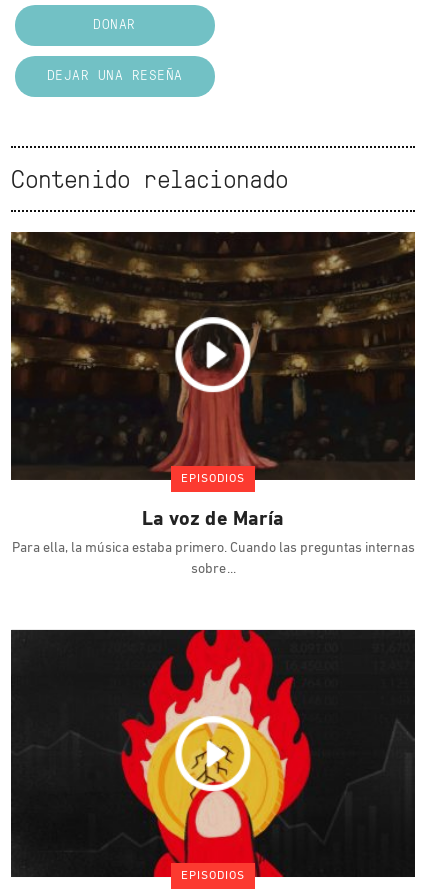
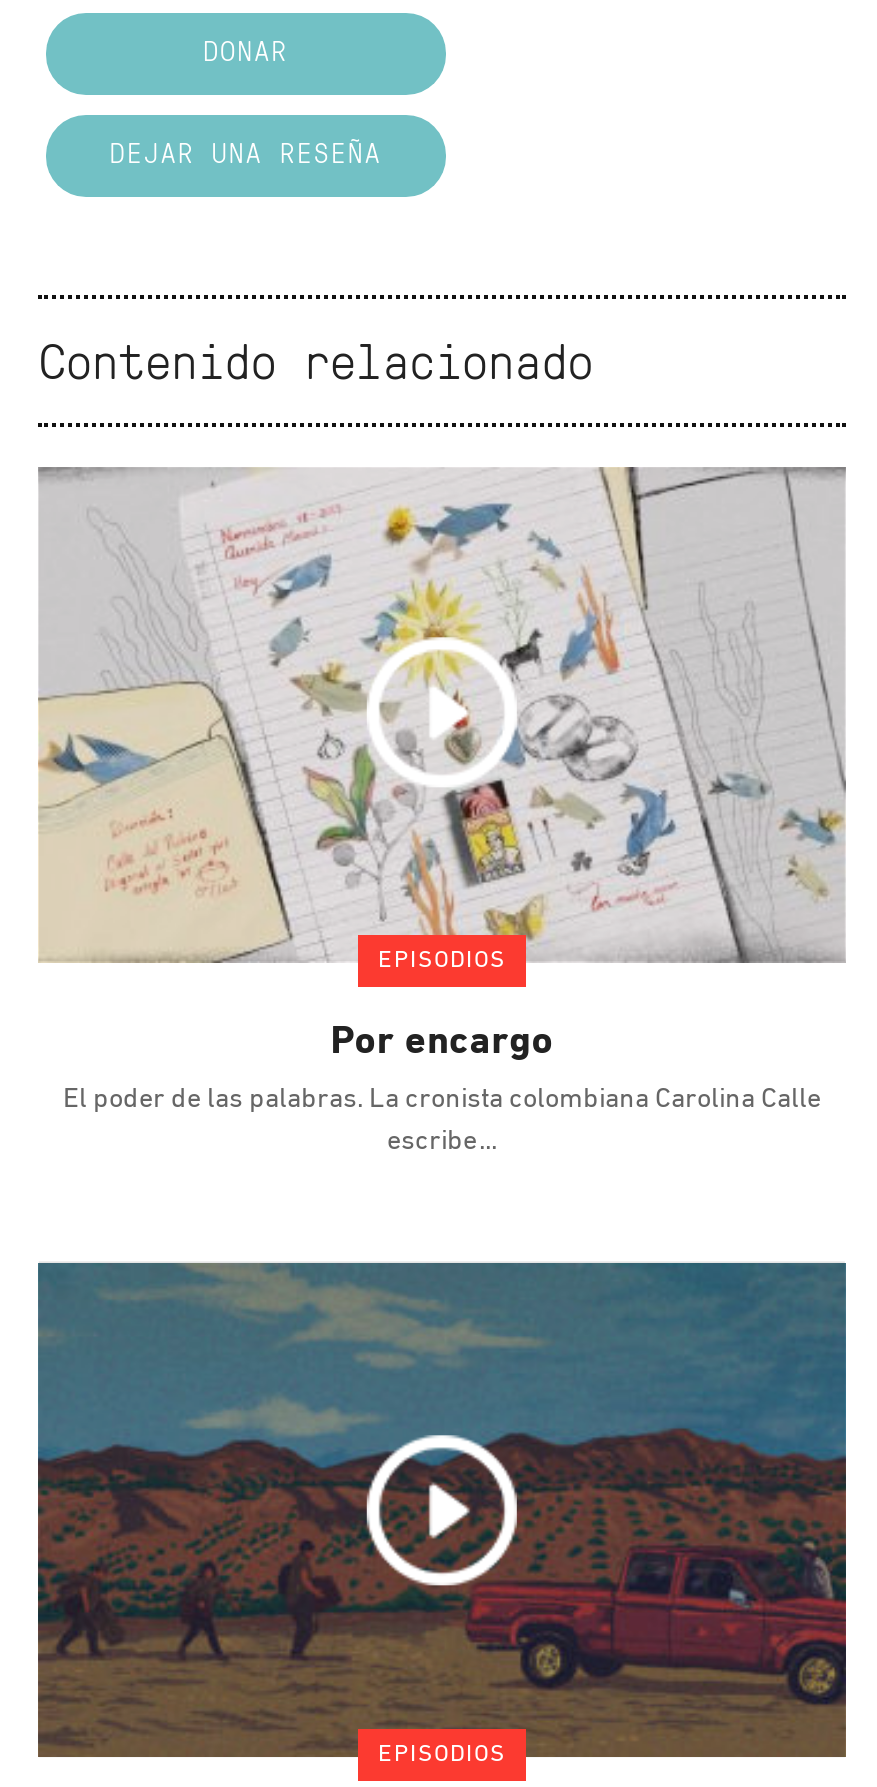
[10,231,416,530] [image] | La voz de María -> [38,465,846,1062] [image] | Por encargo
[11,541,414,577] Para ella, la música estaba primero. Cuando las preguntas internas | sobre -> [63,1084,821,1156] El poder de las palabras. La cronista colombiana Carolina Calle | escribe
[10,629,416,878] [image] -> [36,1261,848,1759] [image]

